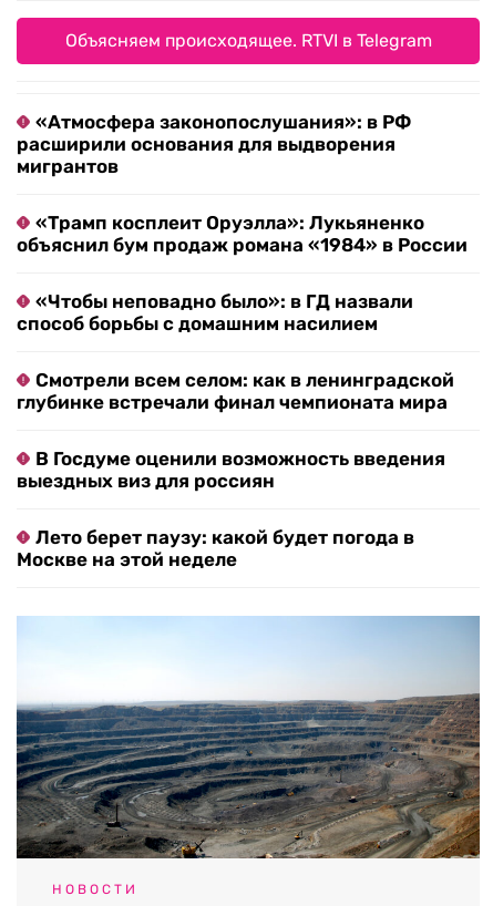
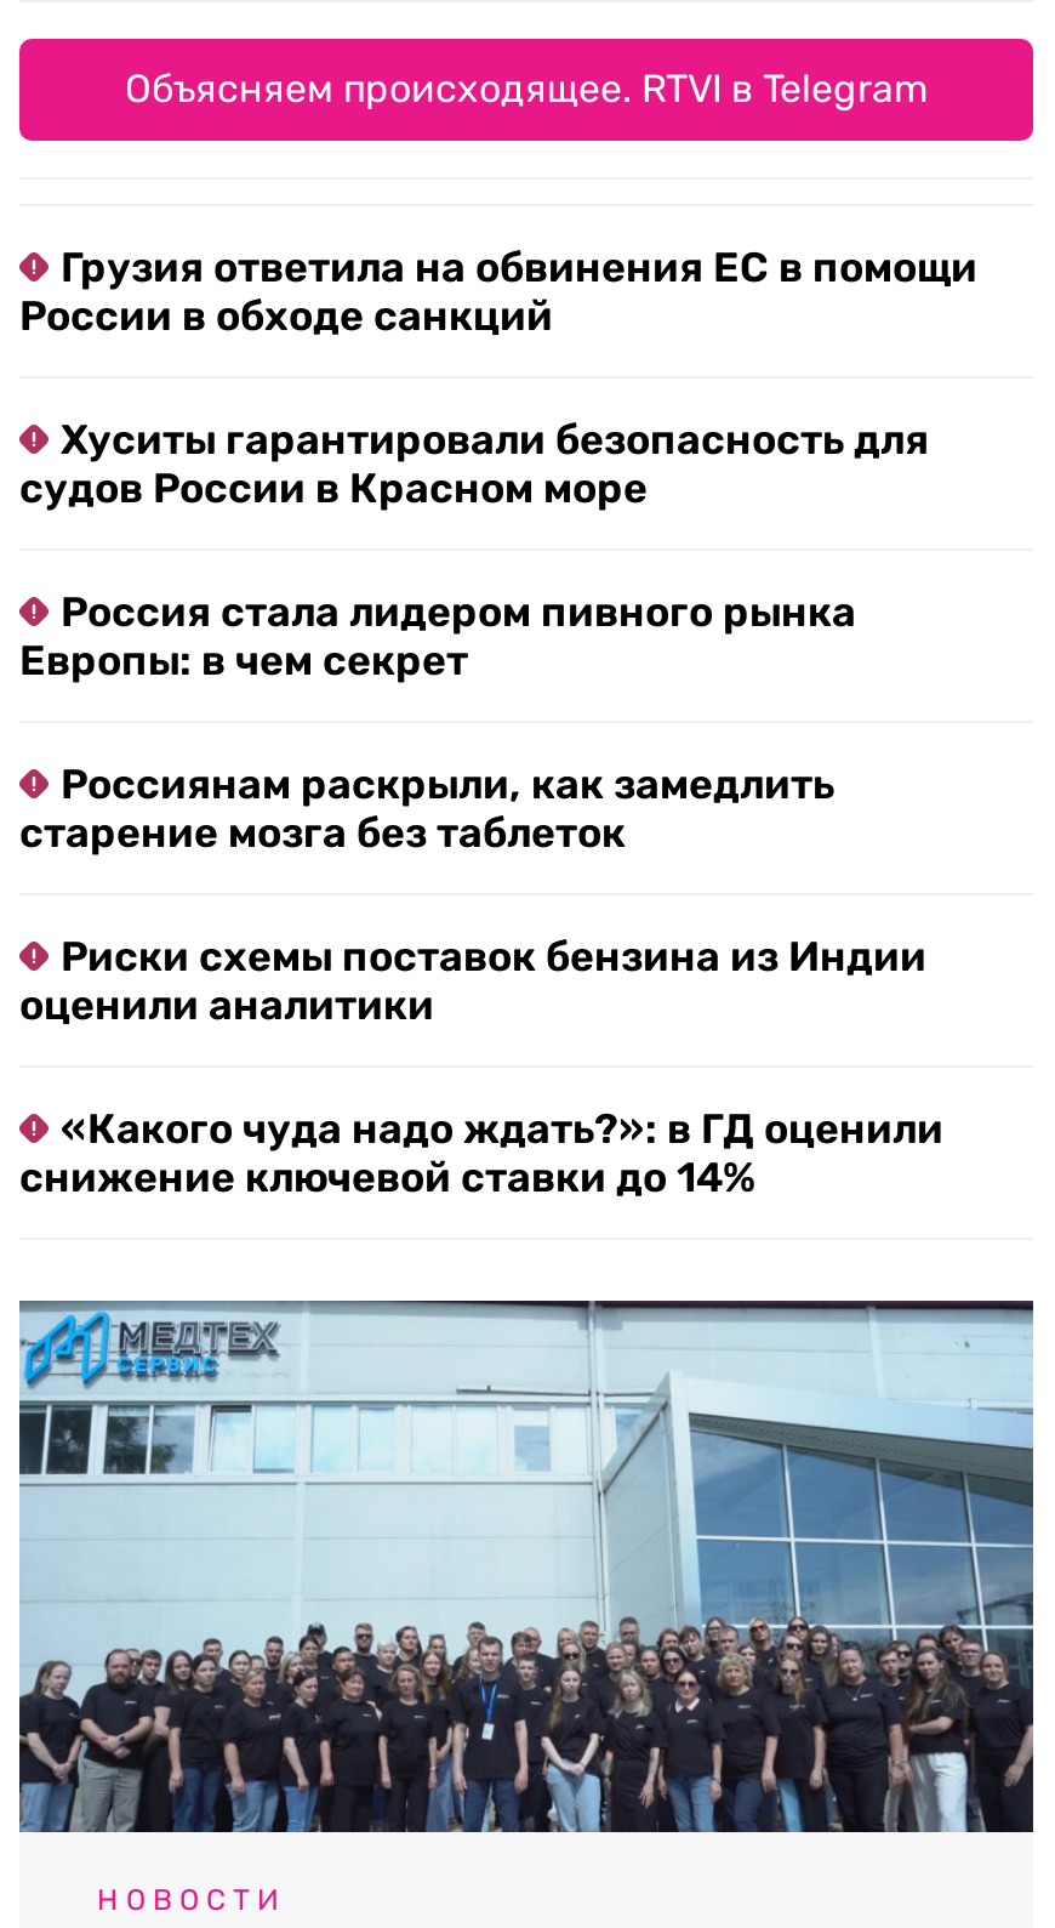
[17,111,411,177] «Атмосфера законопослушания»: в РФ | расширили основания для выдворения | мигрантов -> [19,243,977,340] Грузия ответила на обвинения ЕС в помощи | России в обходе санкций
[17,212,468,256] «Трамп косплеит Оруэлла»: Лукьяненко | объяснил бум продаж романа «1984» в России -> [19,415,929,512] Хуситы гарантировали безопасность для | судов России в Красном море
[17,290,413,335] «Чтобы неповадно было»: в ГД назвали | способ борьбы с домашним насилием -> [19,588,856,685] Россия стала лидером пивного рынка | Европы: в чем секрет
[17,369,454,413] Смотрели всем селом: как в ленинградской | глубинке встречали финал чемпионата мира -> [19,760,834,857] Россиянам раскрыли, как замедлить | старение мозга без таблеток
[17,448,445,492] В Госдуме оценили возможность введения | выездных виз для россиян -> [19,932,926,1029] Риски схемы поставок бензина из Индии | оценили аналитики
[17,526,414,571] Лето берет паузу: какой будет погода в | Москве на этой неделе -> [19,1104,943,1201] «Какого чуда надо ждать?»: в ГД оценили | снижение ключевой ставки до 14%
[16,616,481,859] [image] -> [17,1298,1033,1835] [image]

